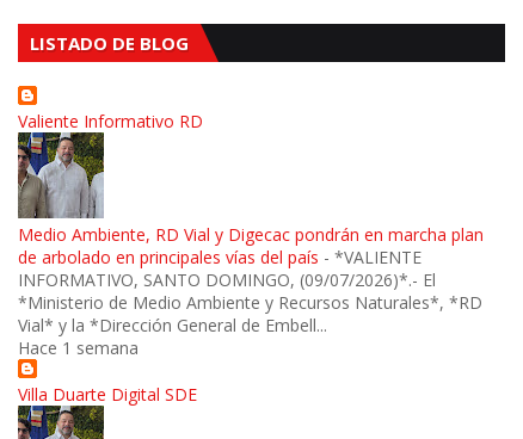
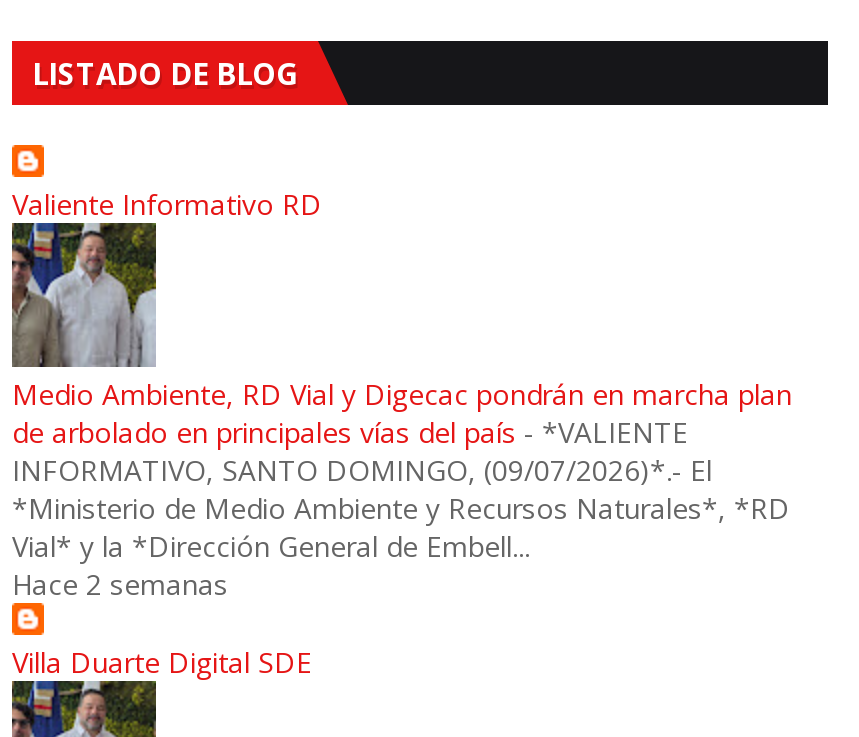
[18,336,139,359] Hace 1 semana -> [12,565,228,603] Hace 2 semanas

